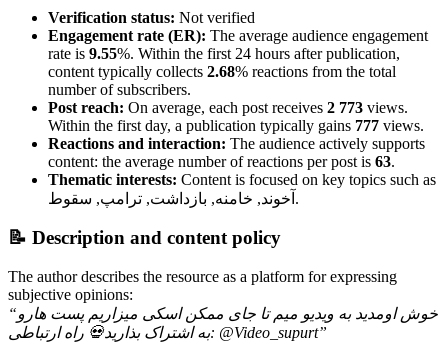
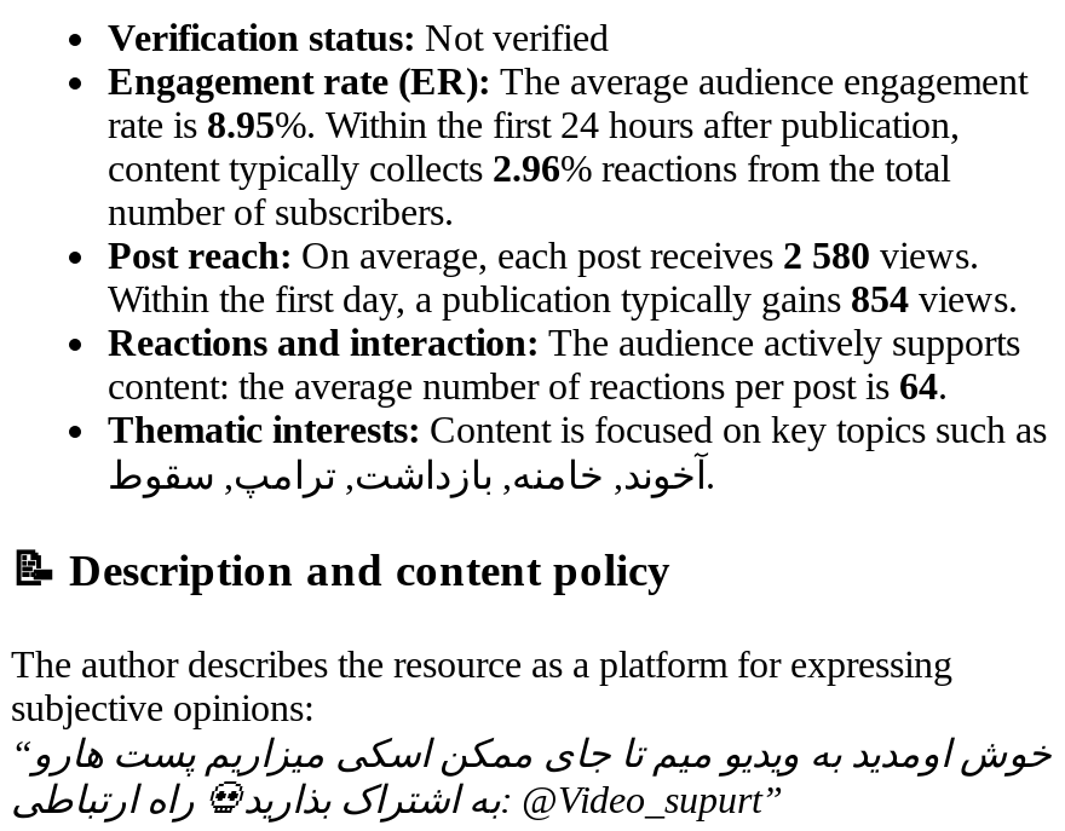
[48,45,400,62] rate is9.55%. Within the first 24 hours after publication, -> [108,104,960,145] rate is8.95%. Within the first 24 hours after publication,
[48,63,396,80] content typically collects 2.68% reactions from the total -> [108,148,950,189] content typically collects 2.96% reactions from the total
[48,99,408,116] Post reach: On average, each post receives 2 773 views. -> [108,235,979,276] Post reach: On average, each post receives 2 580 views.
[48,117,424,134] Within the first day, a publication typically gains 777 views. -> [108,278,1018,320] Within the first day, a publication typically gains 854 views.
[48,153,395,170] content: the average number of reactions per post is 63. -> [108,366,948,407] content: the average number of reactions per post is 64.

